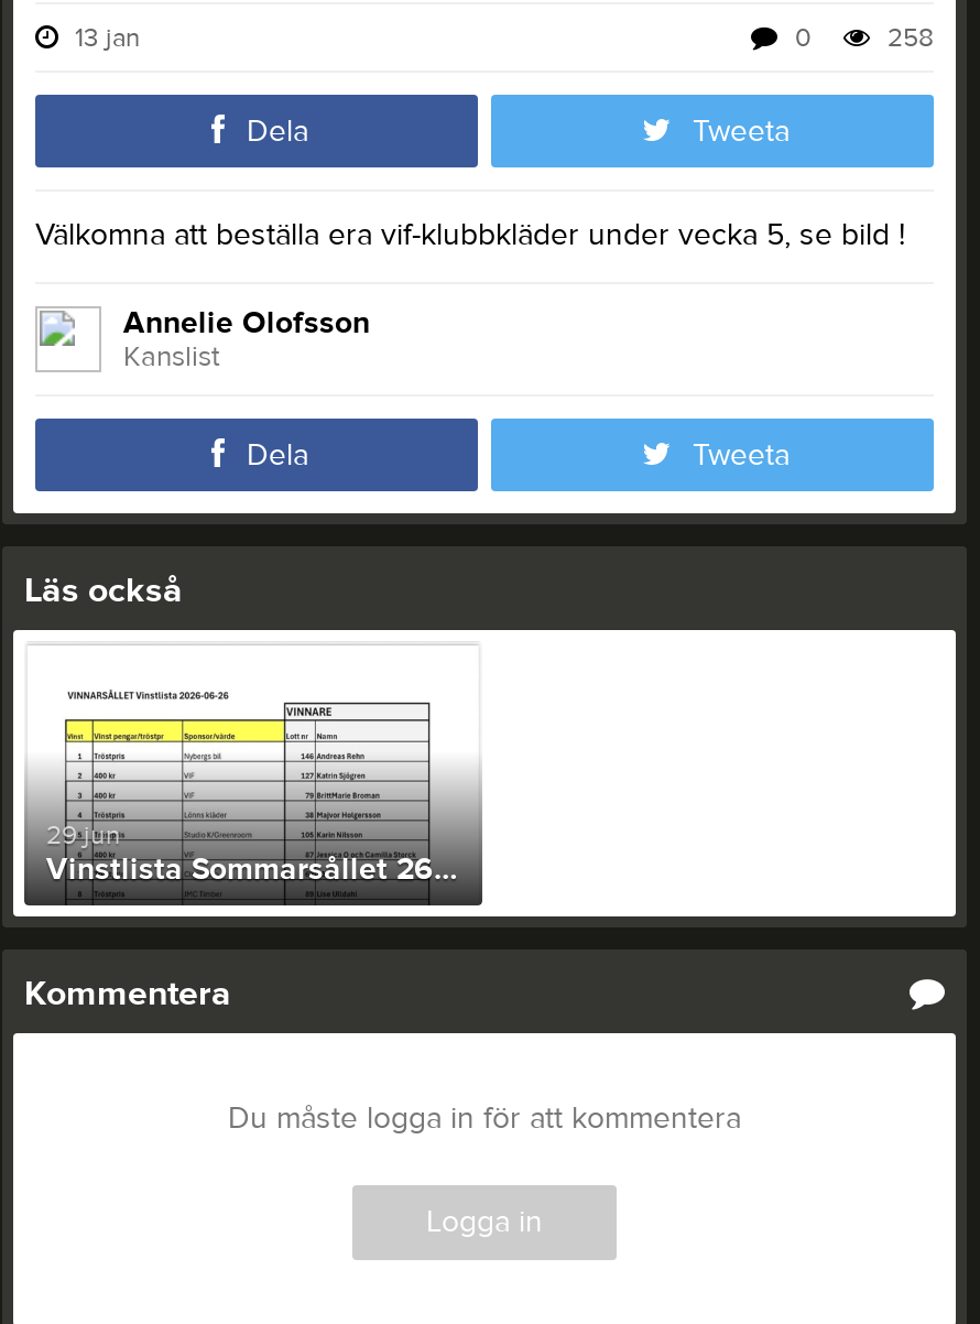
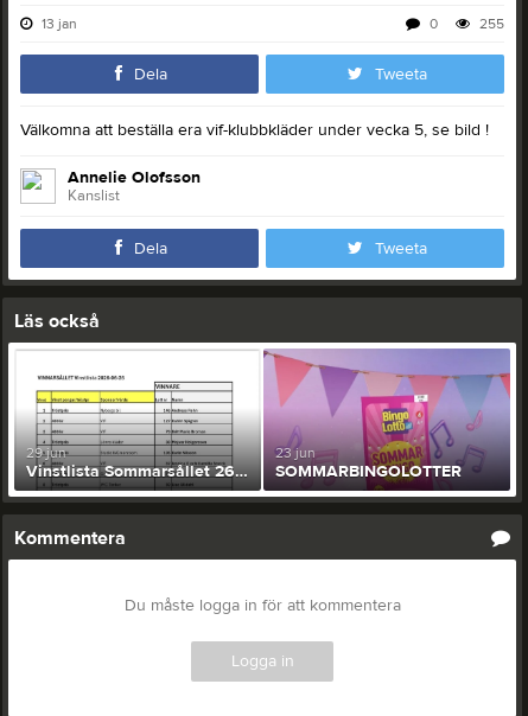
[788,21,934,56] 0 258 -> [426,15,504,34] 0 255
none -> [262,347,511,492] [image] | 23 jun | SOMMARBINGOLOTTER

